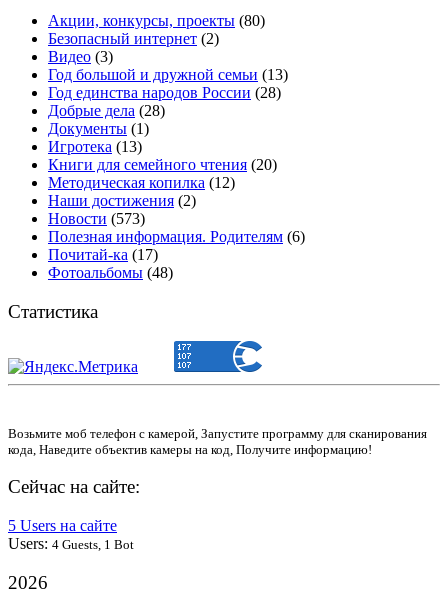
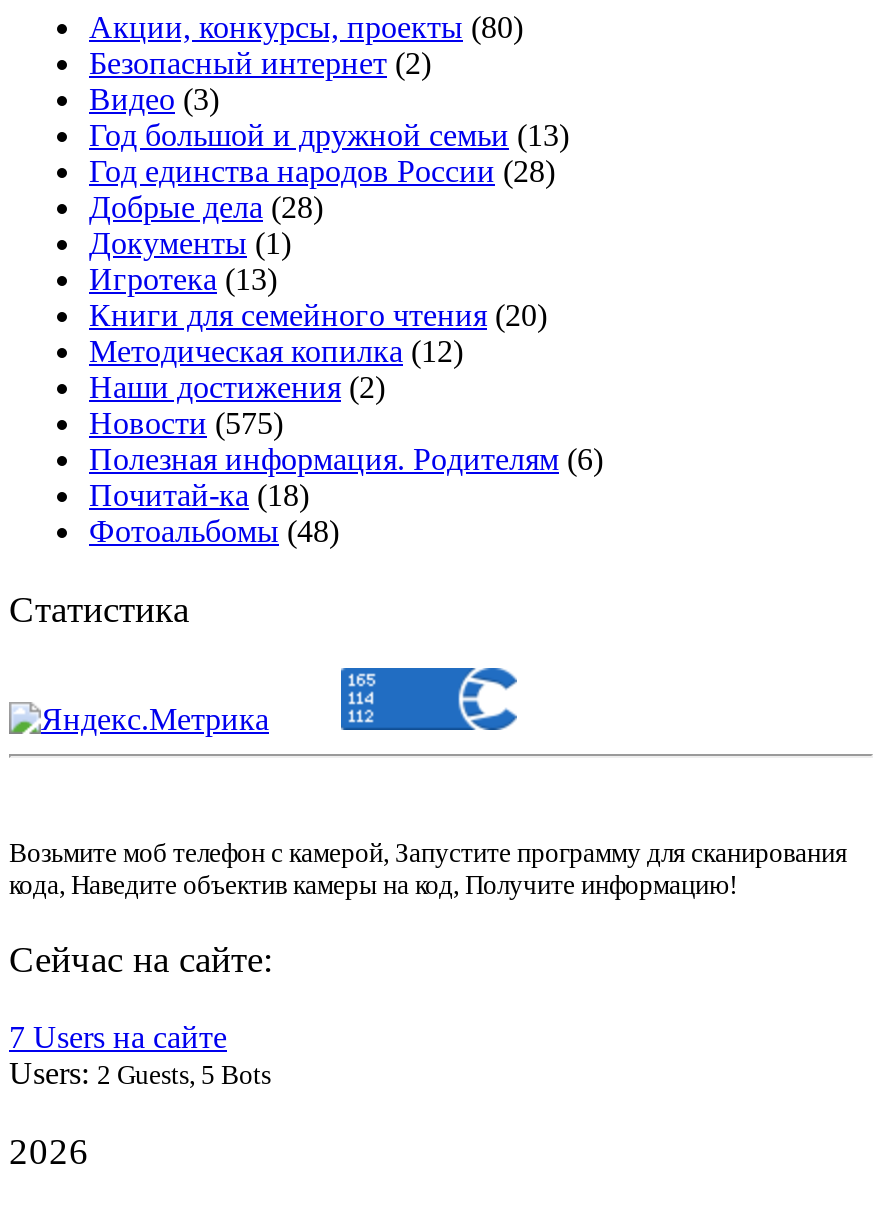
[48,210,145,227] Новости (573) -> [89,406,283,440] Новости (575)
[48,246,158,263] Почитай-ка (17) -> [89,478,309,512] Почитай-ка (18)
[8,517,117,534] 5 Users на сайте -> [9,1020,227,1054] 7 Users на сайте
[8,535,134,552] Users: 4 Guests, 1 Bot -> [9,1056,271,1090] Users: 2 Guests, 5 Bots

